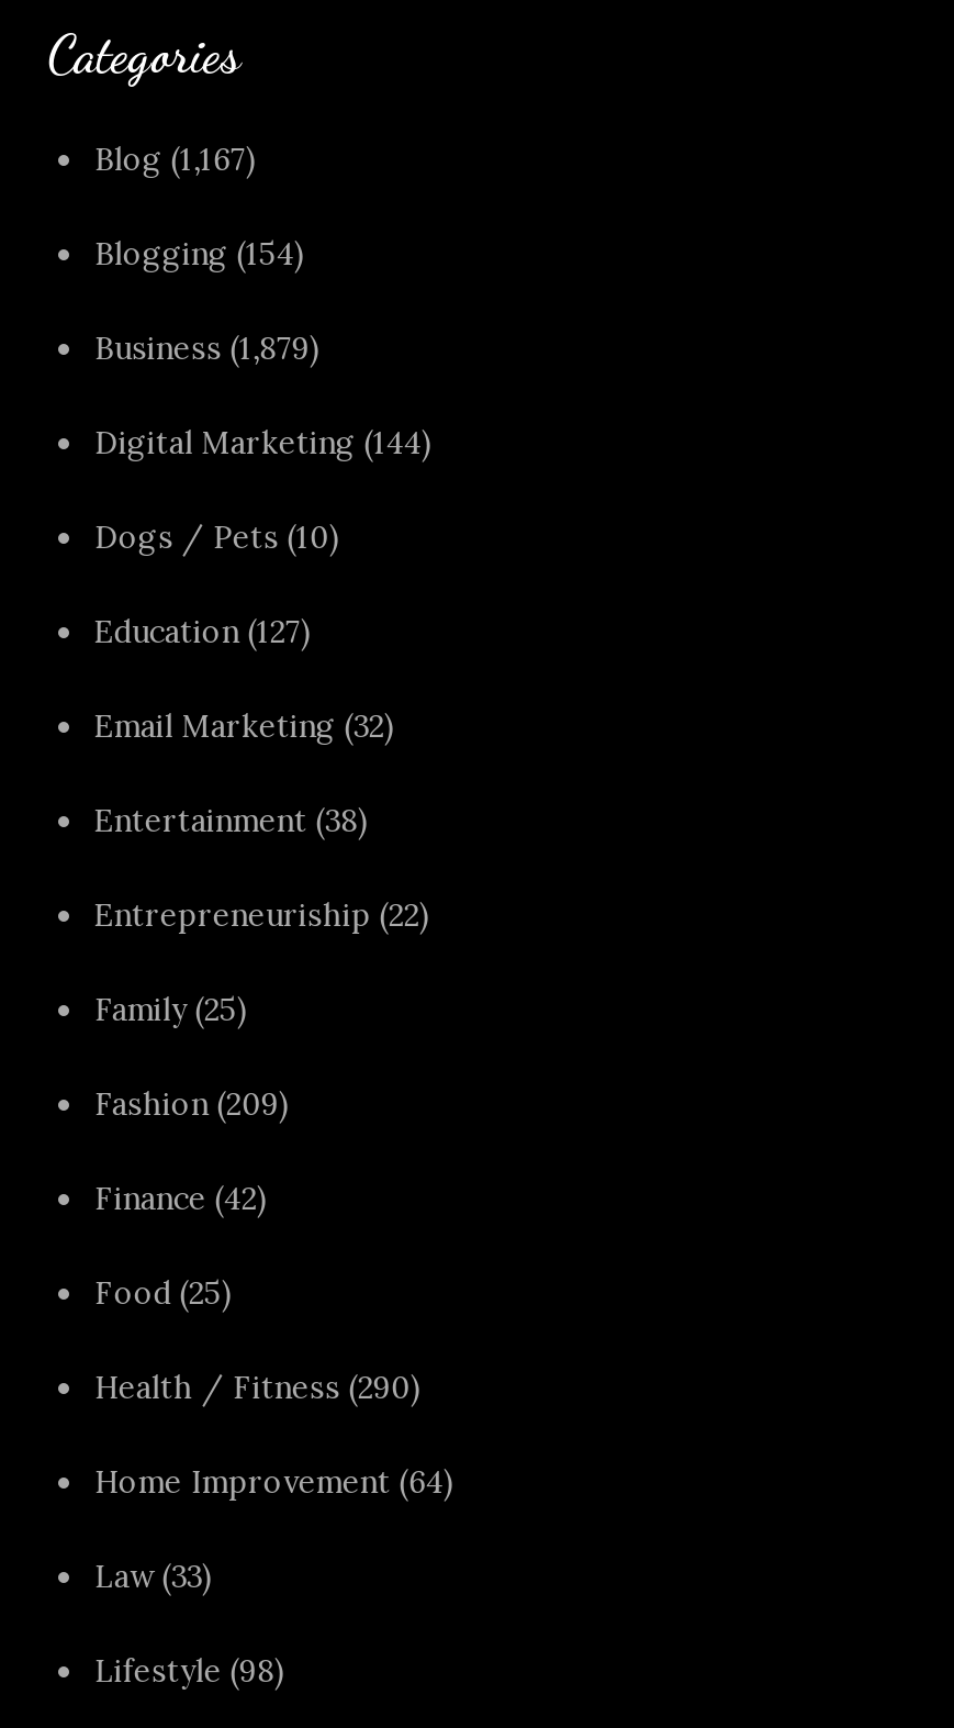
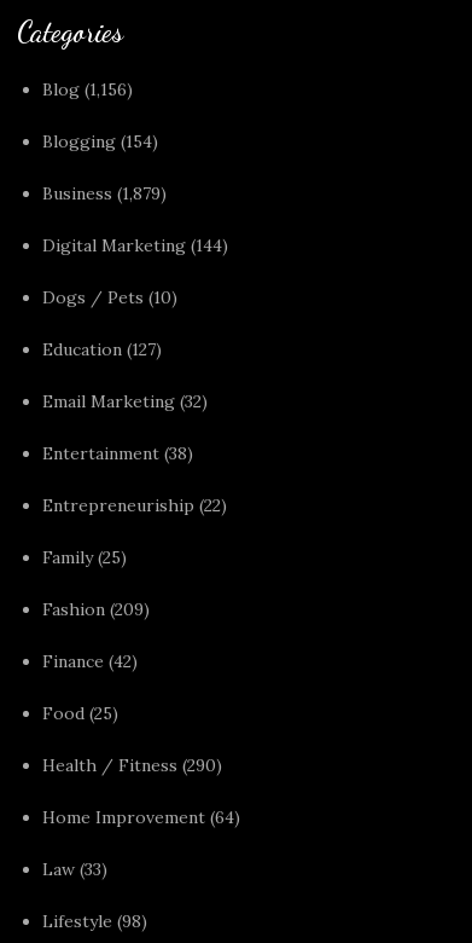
[94,140,257,180] Blog (1,167) -> [43,79,133,101] Blog (1,156)

